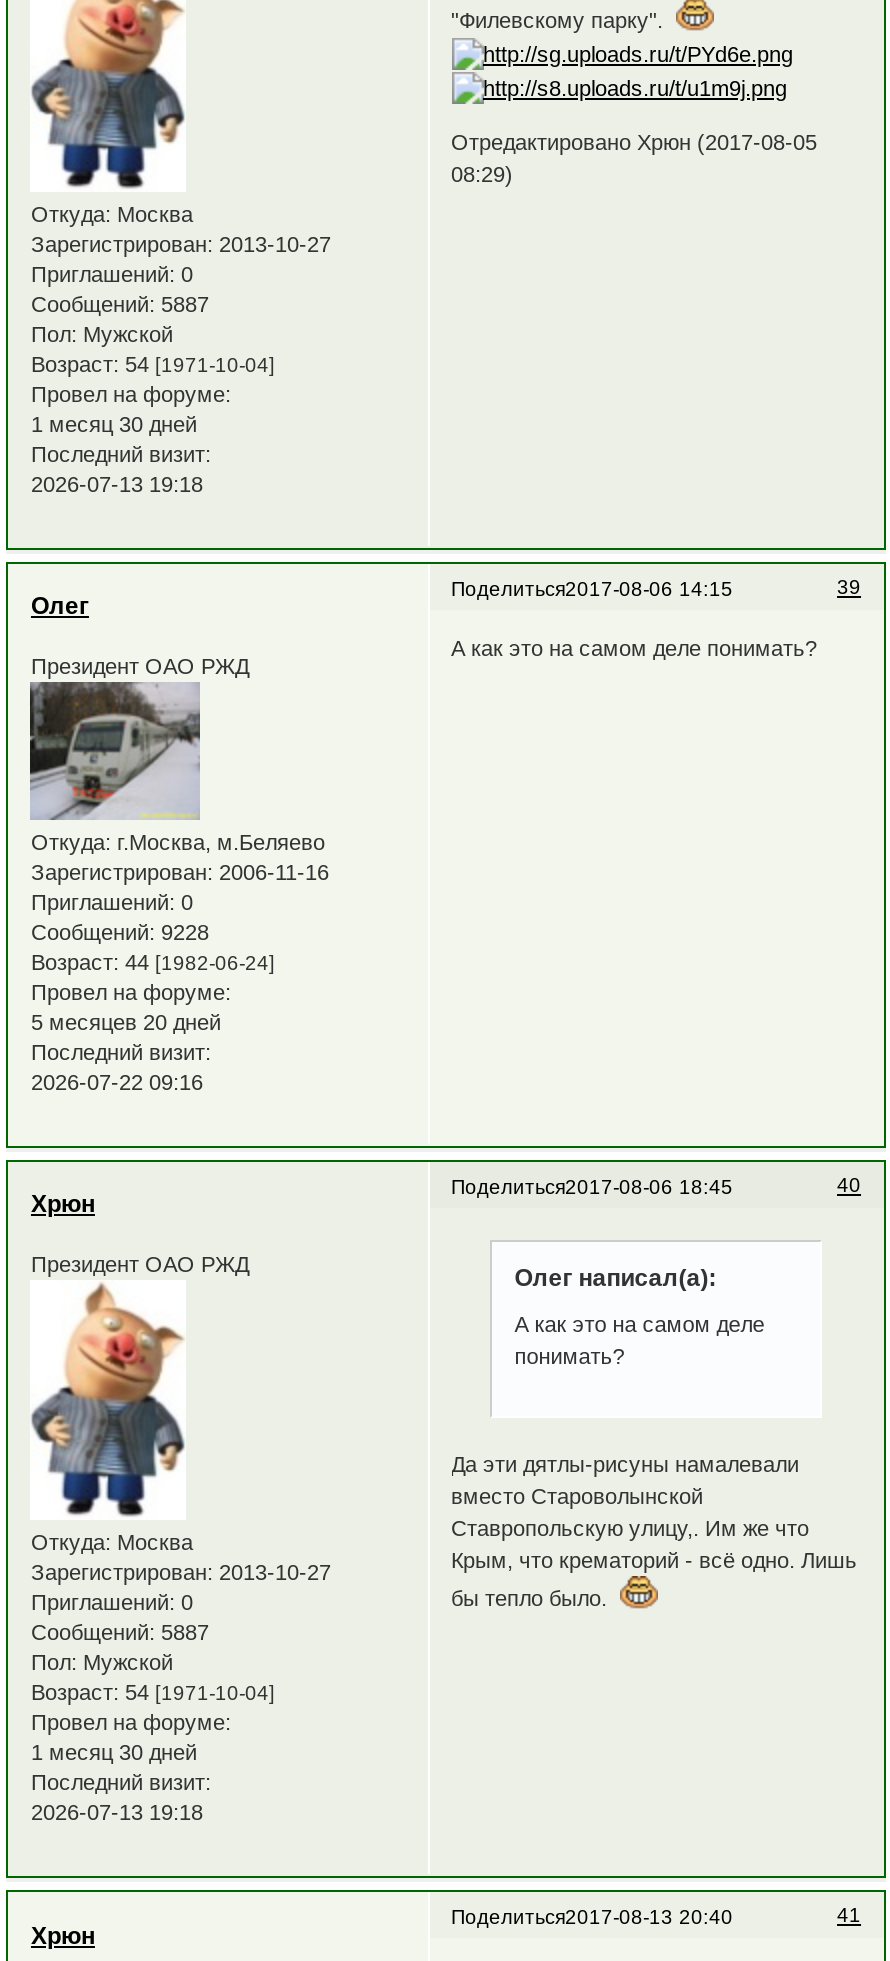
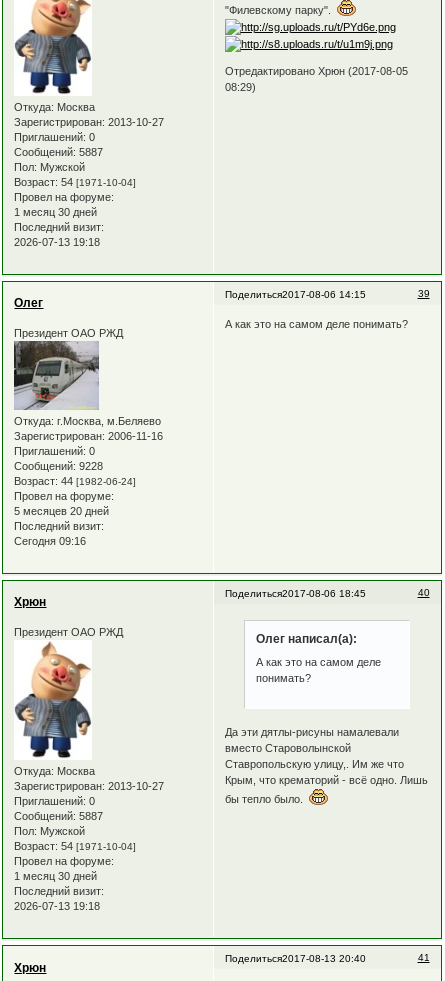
[31,1070,203,1094] 2026-07-22 09:16 -> [14,535,86,547] Сегодня 09:16

